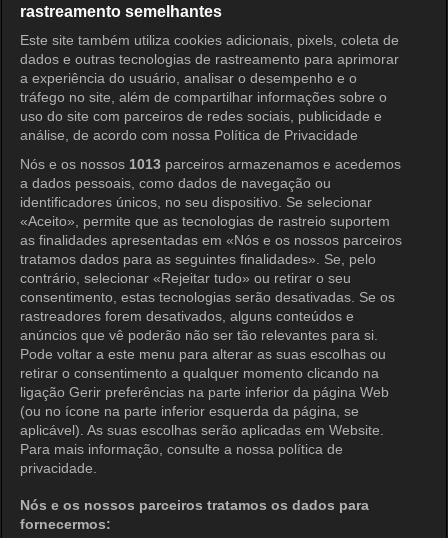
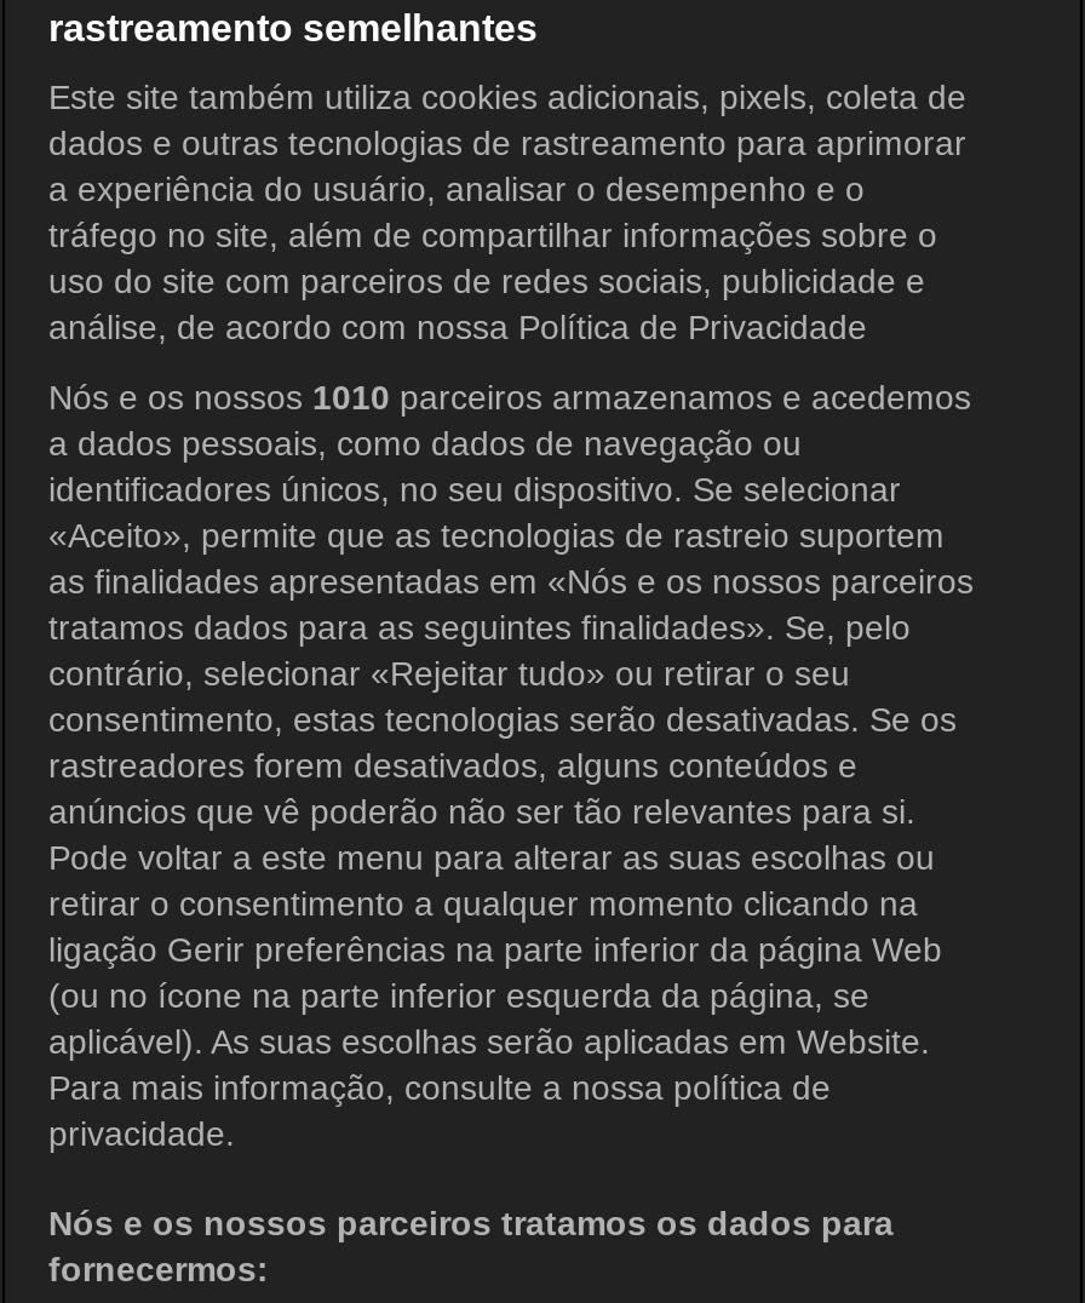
[20,156,401,172] Nós e os nossos 1013 parceiros armazenamos e acedemos -> [48,378,971,417] Nós e os nossos 1010 parceiros armazenamos e acedemos

